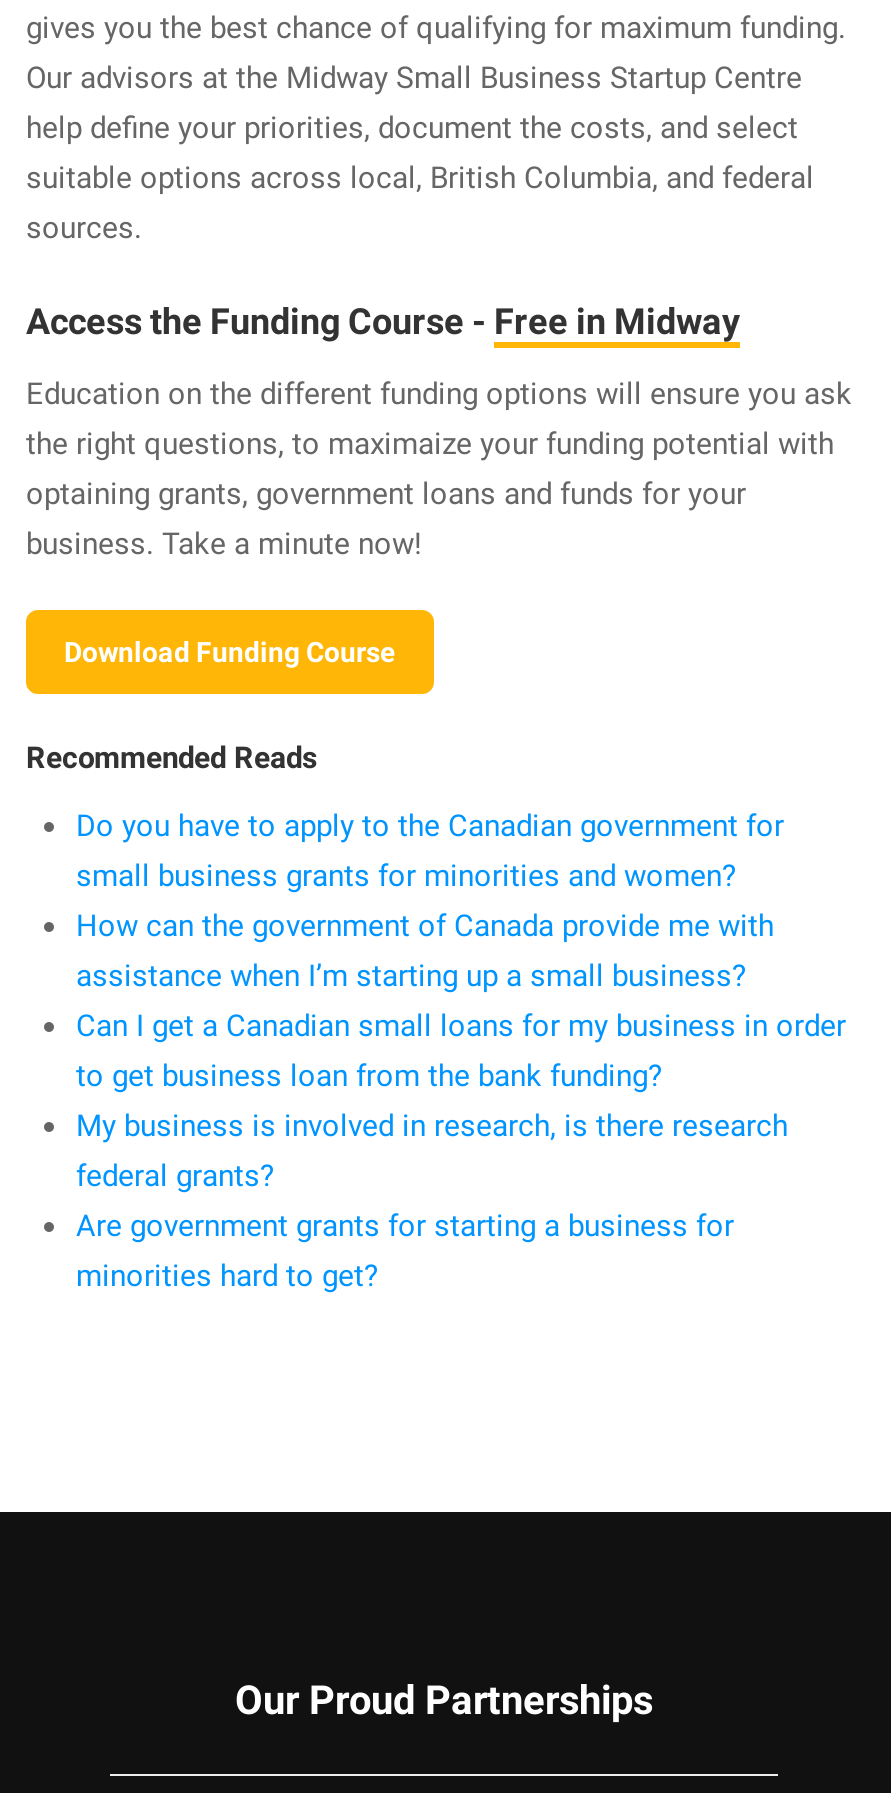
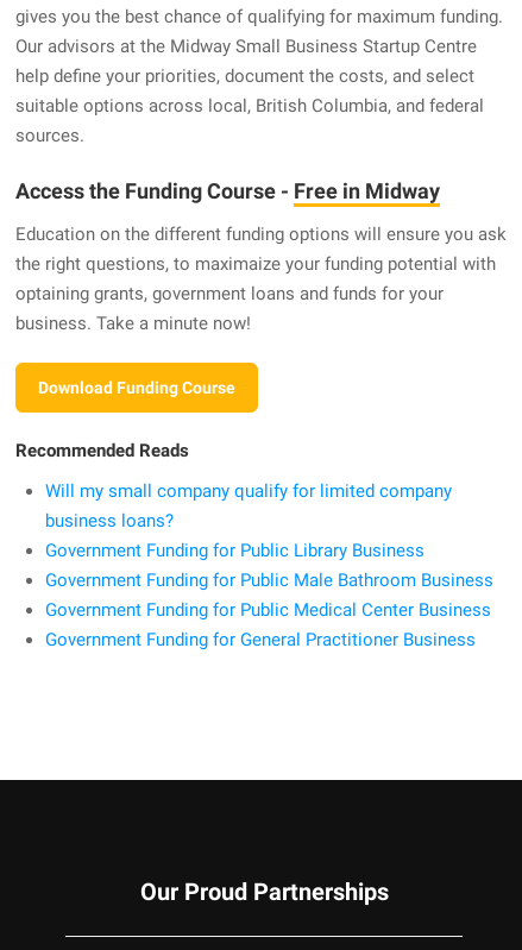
[76,808,846,1294] Do you have to apply to the Canadian government for | small business grants for minorities and women? | How can the government of Canada provide me with | assistance when I’m starting up a small business? | Can I get a Canadian small loans for my business in order | to get business loan from the bank funding? | My business is involved in research, is there research | federal grants? | Are government grants for starting a business for | minorities hard to get? -> [45,480,493,650] Will my small company qualify for limited company | business loans? | Government Funding for Public Library Business | Government Funding for Public Male Bathroom Business | Government Funding for Public Medical Center Business | Government Funding for General Practitioner Business

